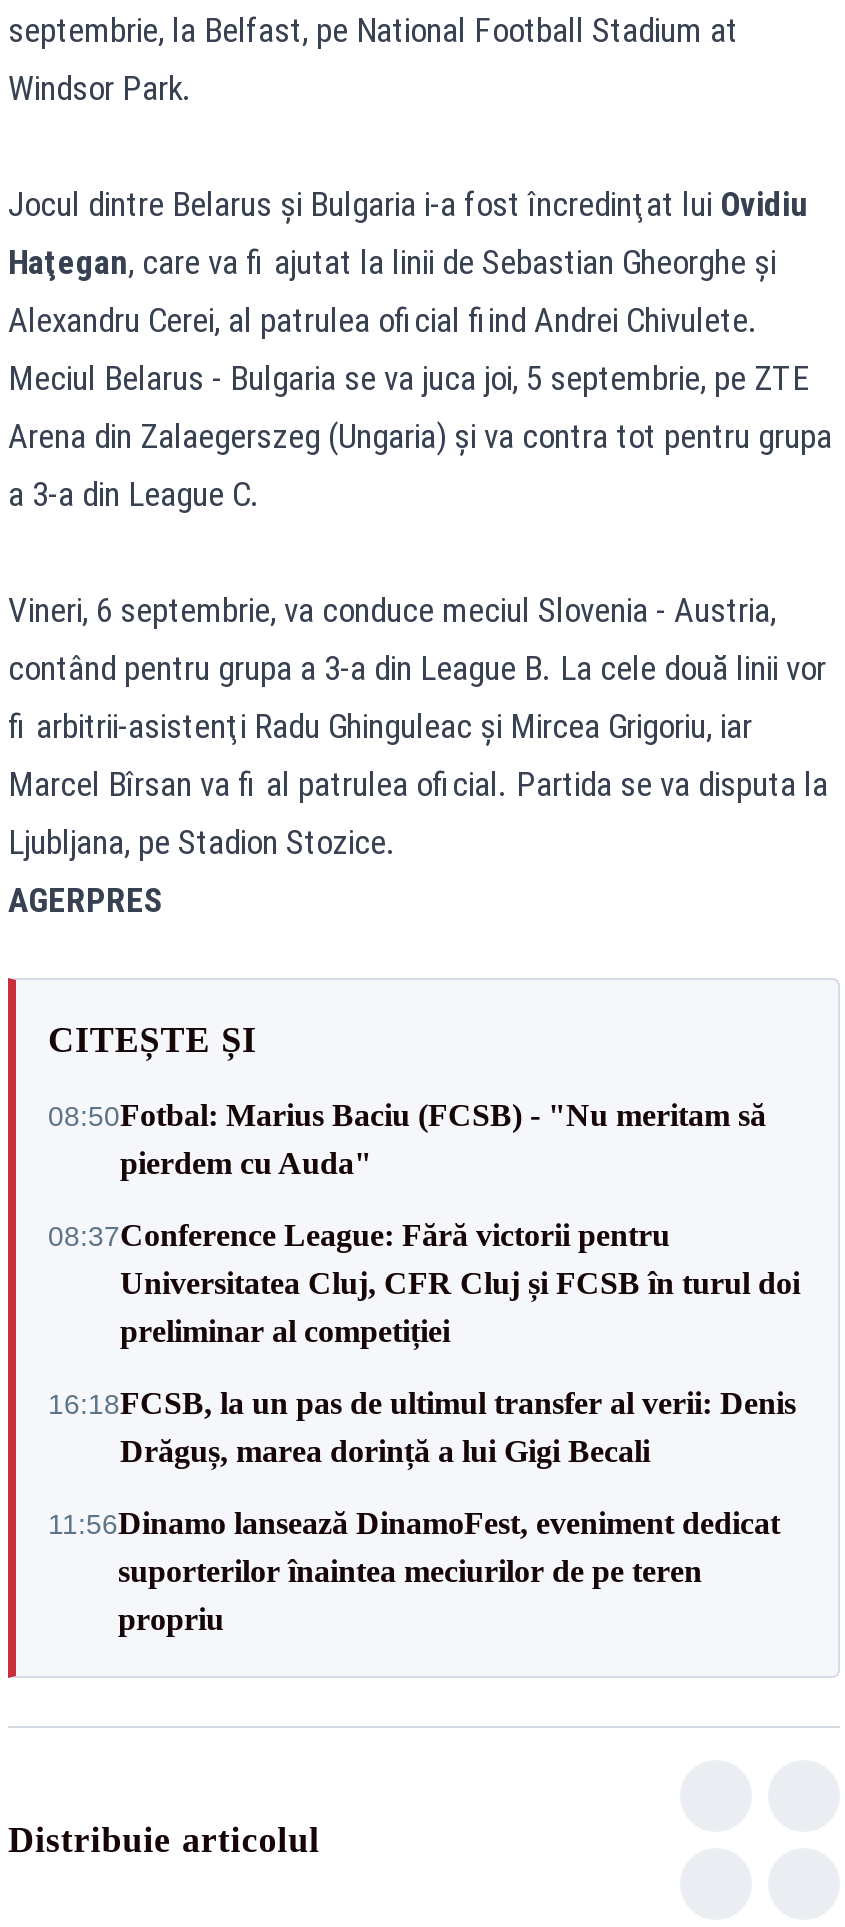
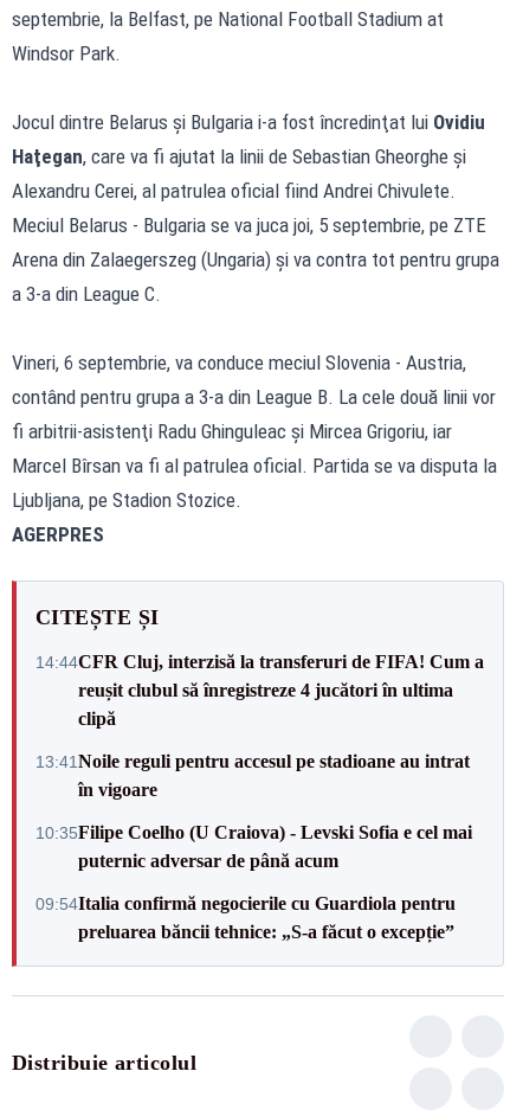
[48,1098,766,1180] 08:50Fotbal: Marius Baciu (FCSB) - "Nu meritam să | pierdem cu Auda" -> [35,651,484,728] 14:44CFR Cluj, interzisă la transferuri de FIFA! Cum a | reușit clubul să înregistreze 4 jucători în ultima | clipă
[48,1218,800,1348] 08:37Conference League: Fără victorii pentru | Universitatea Cluj, CFR Cluj și FCSB în turul doi | preliminar al competiției -> [35,751,470,799] 13:41 Noile reguli pentru accesul pe stadioane au intrat | în vigoare
[48,1386,796,1468] 16:18FCSB, la un pas de ultimul transfer al verii: Denis | Drăguș, marea dorință a lui Gigi Becali -> [35,822,472,870] 10:35Filipe Coelho (U Craiova) - Levski Sofia e cel mai | puternic adversar de până acum
[48,1506,780,1636] 11:56Dinamo lansează DinamoFest, eveniment dedicat | suporterilor înaintea meciurilor de pe teren | propriu -> [35,893,456,941] 09:54Italia confirmă negocierile cu Guardiola pentru | preluarea băncii tehnice: „S-a făcut o excepție”

